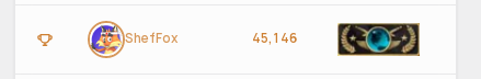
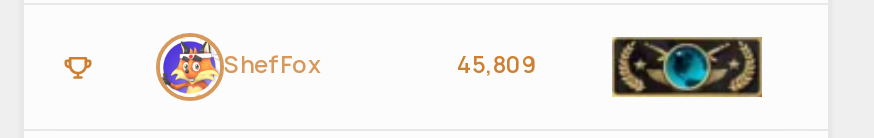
[252,29,298,47] 45,146 -> [456,48,536,80] 45,809

